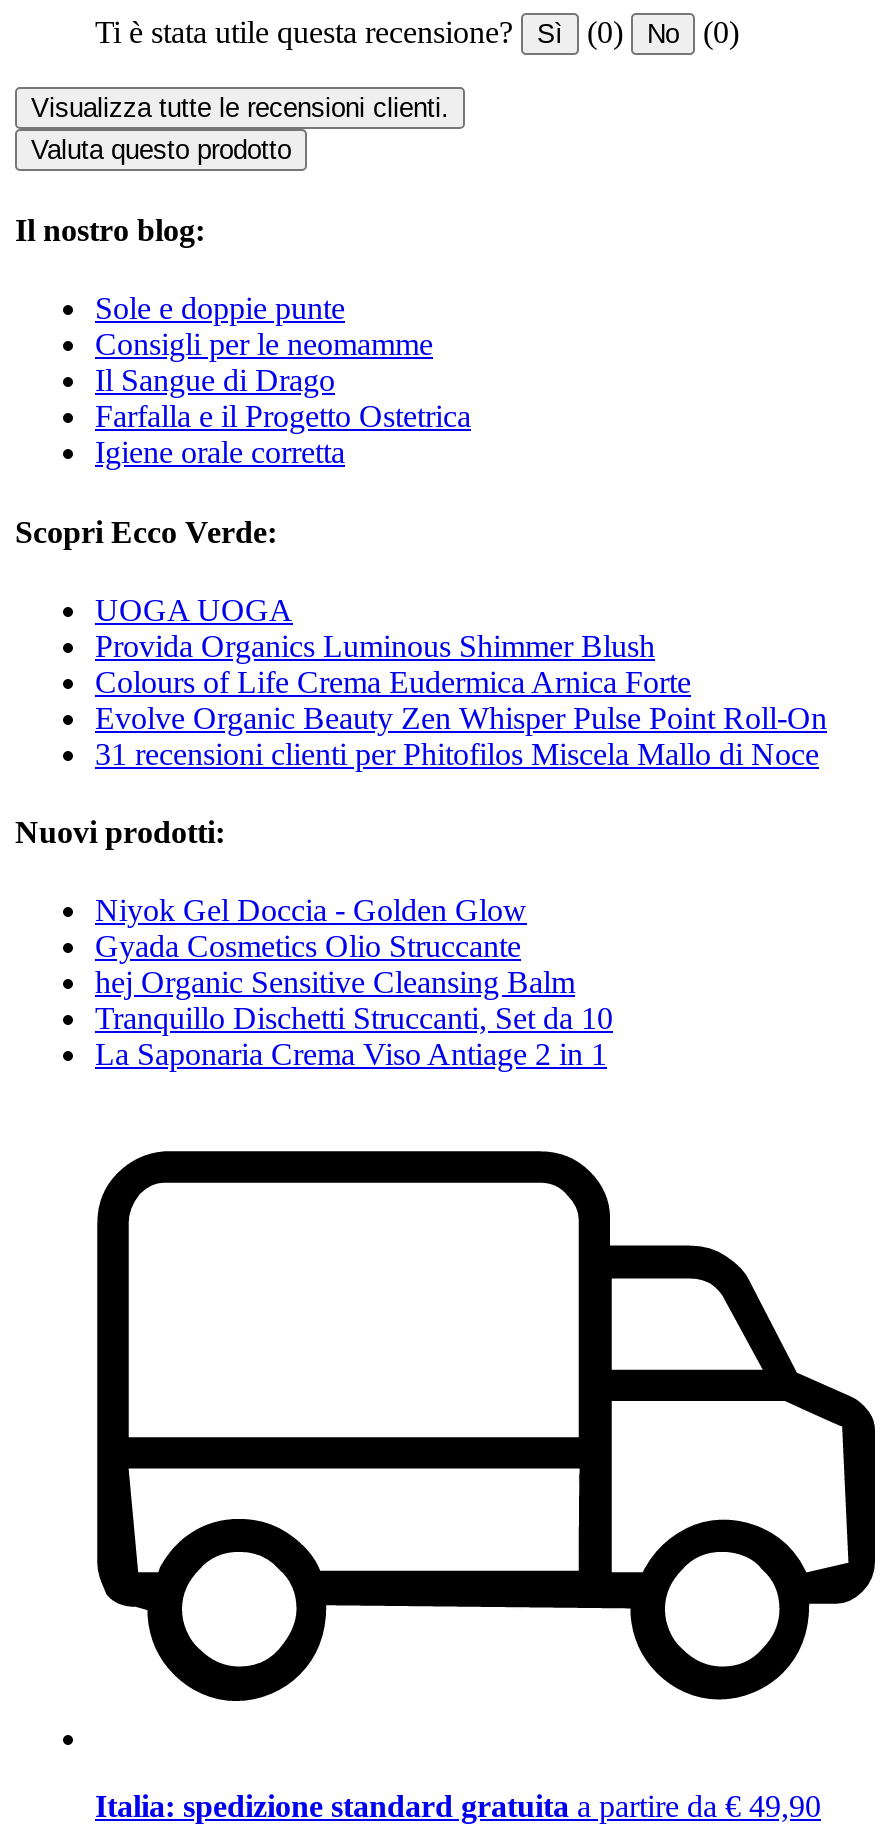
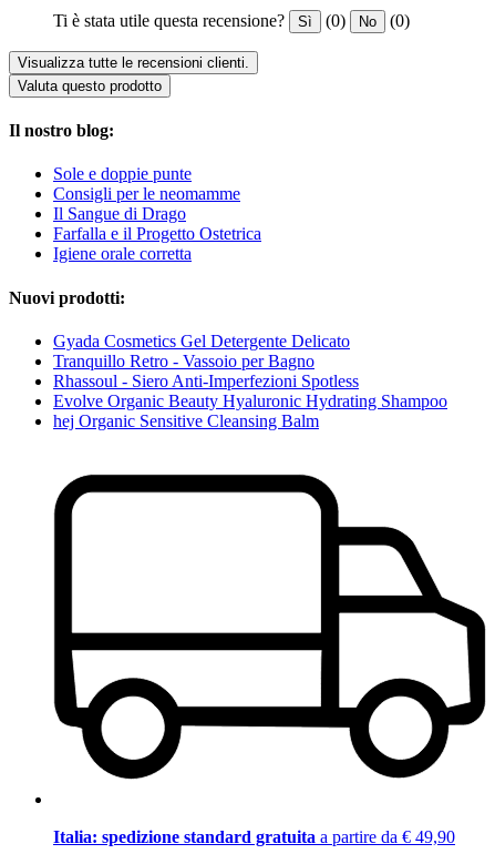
[15,514,827,771] Scopri Ecco Verde: | UOGA UOGA | Provida Organics Luminous Shimmer Blush | Colours of Life Crema Eudermica Arnica Forte | Evolve Organic Beauty Zen Whisper Pulse Point Roll-On | 31 recensioni clienti per Phitofilos Miscela Mallo di Noce -> none
[95,894,527,964] Niyok Gel Doccia - Golden Glow | Gyada Cosmetics Olio Struccante -> [53,331,447,410] Gyada Cosmetics Gel Detergente Delicato | Tranquillo Retro - Vassoio per Bagno | Rhassoul - Siero Anti-Imperfezioni Spotless | Evolve Organic Beauty Hyaluronic Hydrating Shampoo
[95,1002,613,1072] Tranquillo Dischetti Struccanti, Set da 10 | La Saponaria Crema Viso Antiage 2 in 1 -> none

